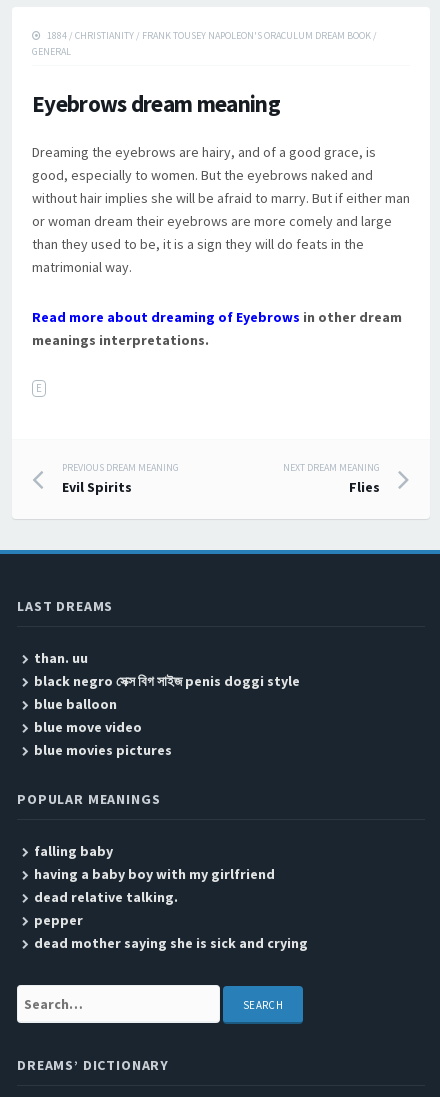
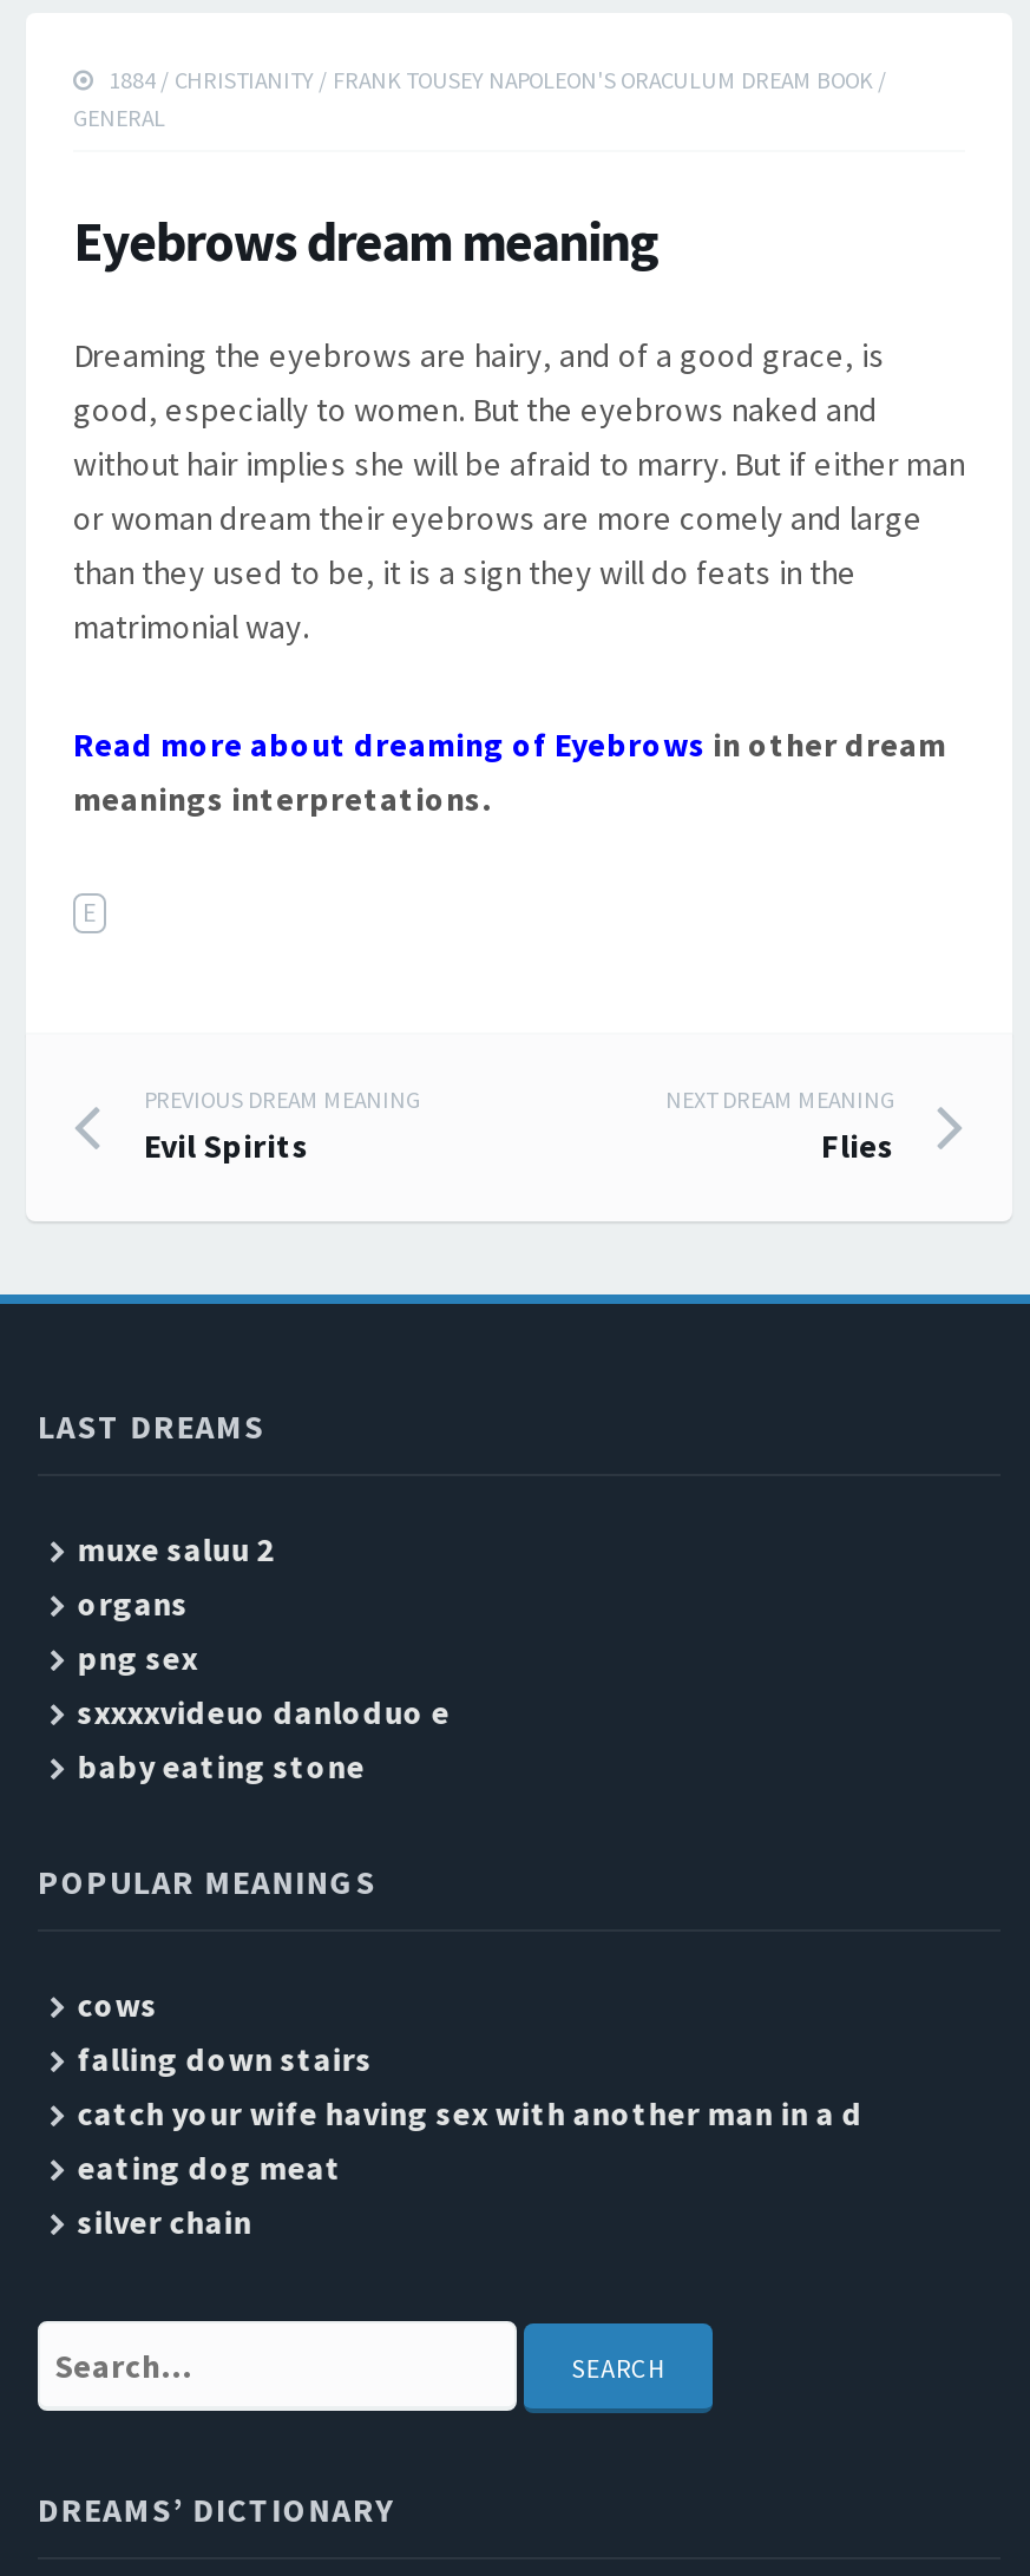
[34,649,300,759] than. uu | black negro সেক্স বিগ সাইজ penis doggi style | blue balloon | blue move video | blue movies pictures -> [77,1528,450,1788] muxe saluu 2 | organs | png sex | sxxxxvideuo danloduo e | baby eating stone
[34,842,308,952] falling baby | having a baby boy with my girlfriend | dead relative talking. | pepper | dead mother saying she is sick and crying -> [77,1984,863,2243] cows | falling down stairs | catch your wife having sex with another man in a d | eating dog meat | silver chain

